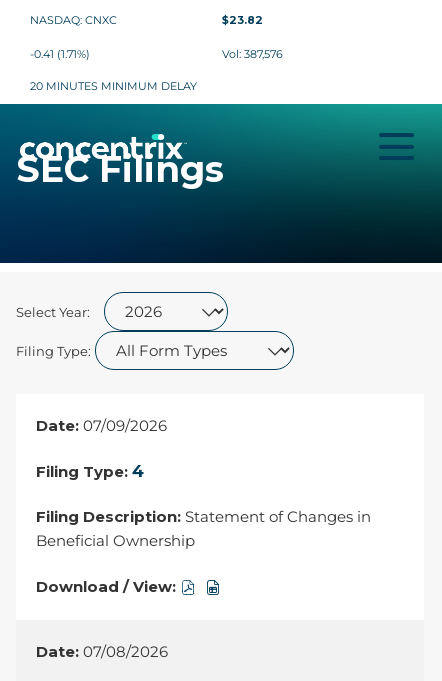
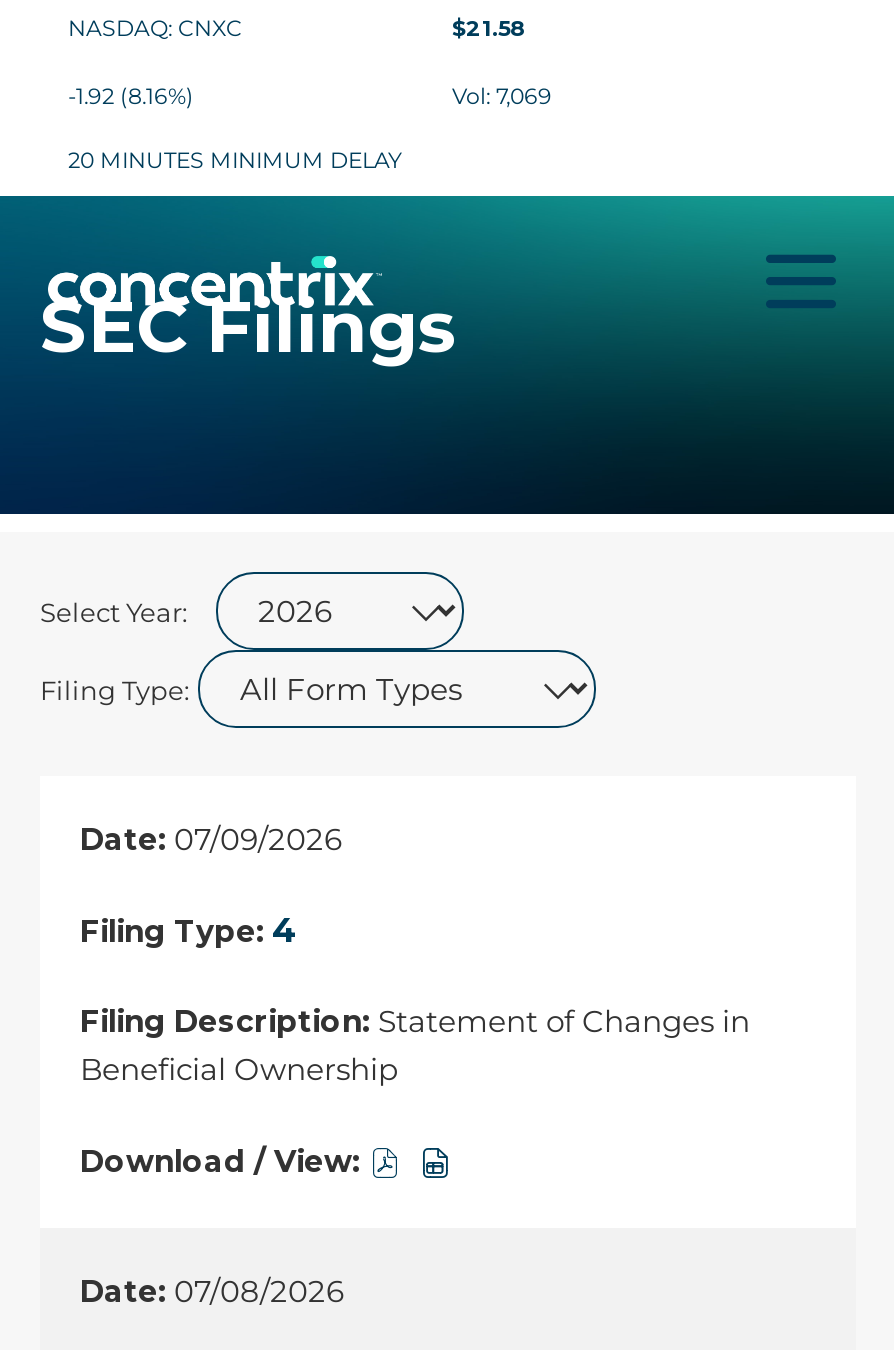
[222,12,263,26] $23.82 -> [452,13,526,41] $21.58
[30,47,90,61] -0.41 (1.71%) -> [68,82,194,110] -1.92 (8.16%)
[222,47,283,61] Vol: 387,576 -> [452,82,552,110] Vol: 7,069

